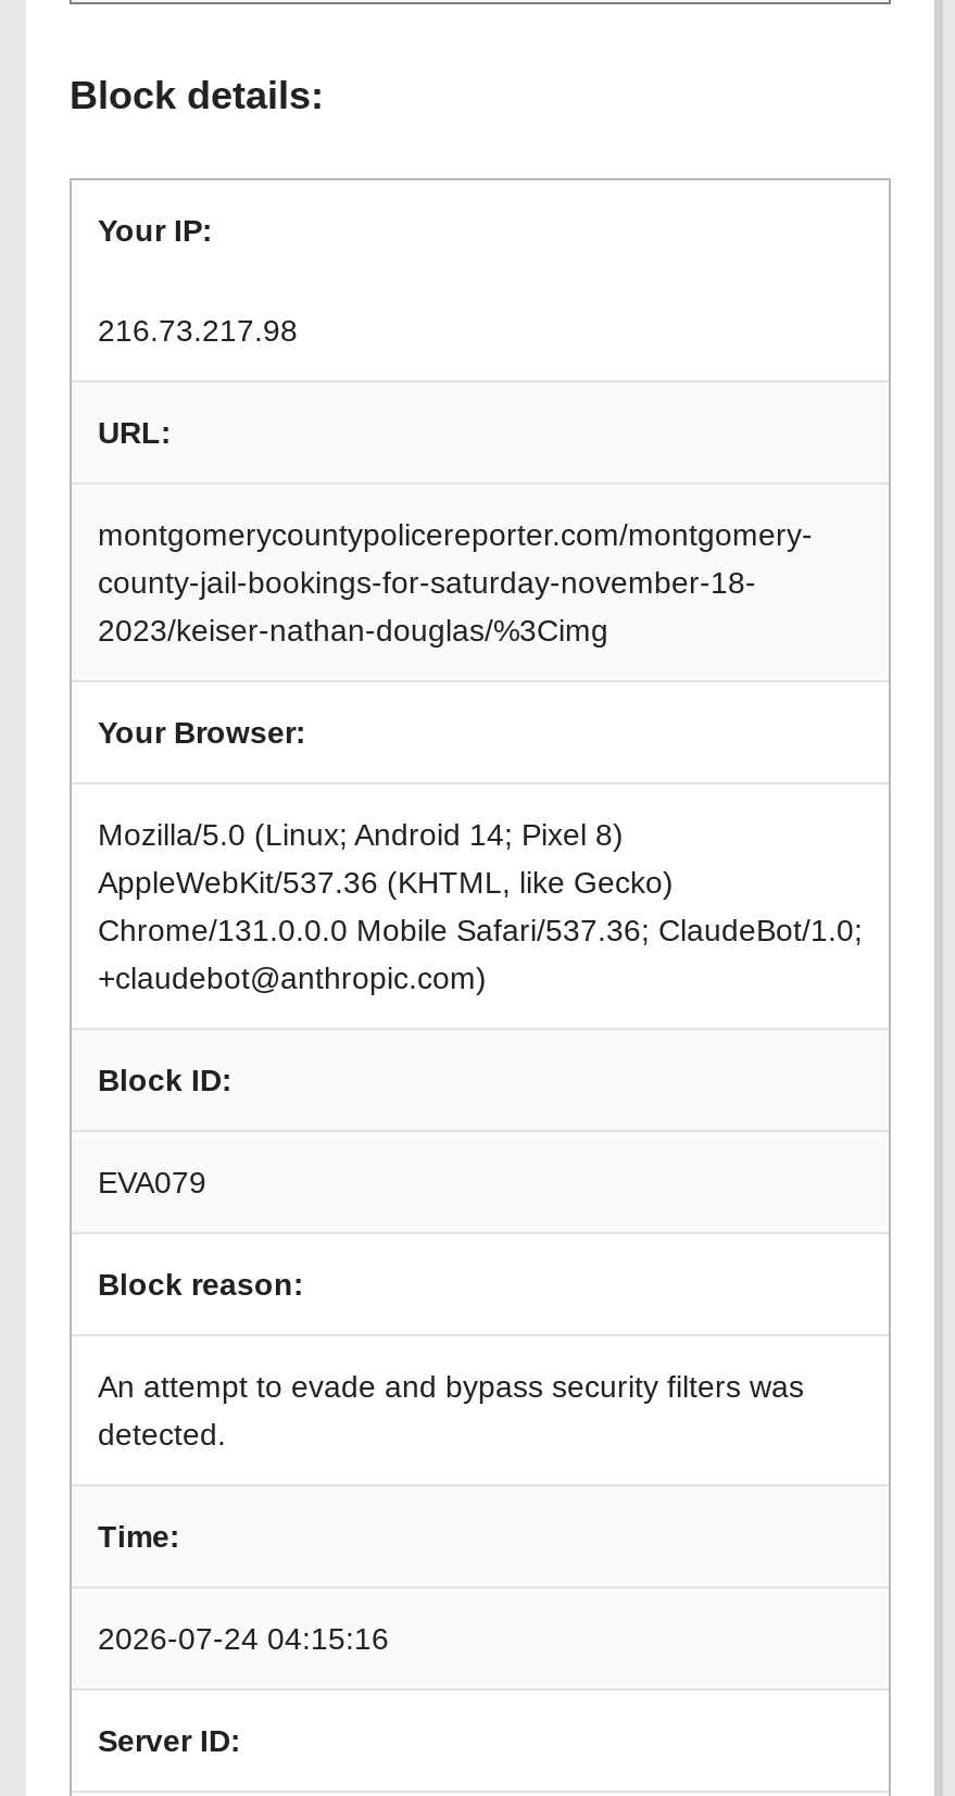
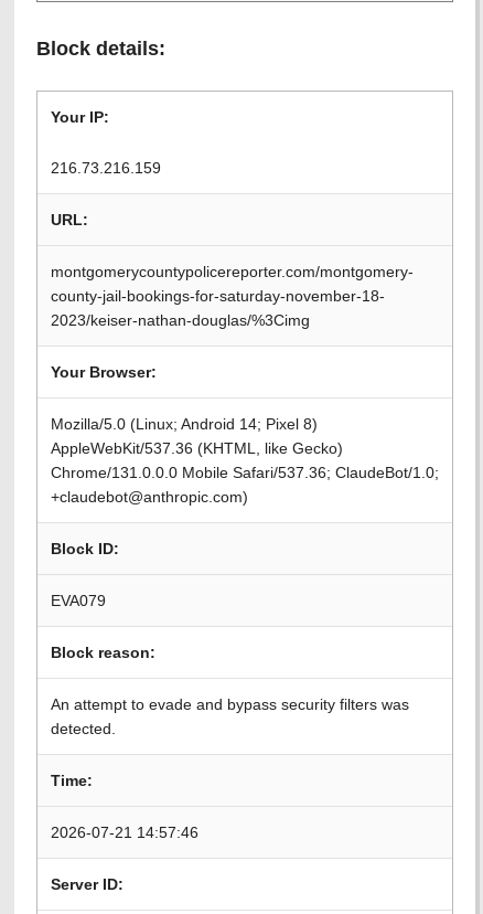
[98,313,298,348] 216.73.217.98 -> [51,159,161,177] 216.73.216.159
[98,1621,389,1656] 2026-07-24 04:15:16 -> [51,823,198,841] 2026-07-21 14:57:46

